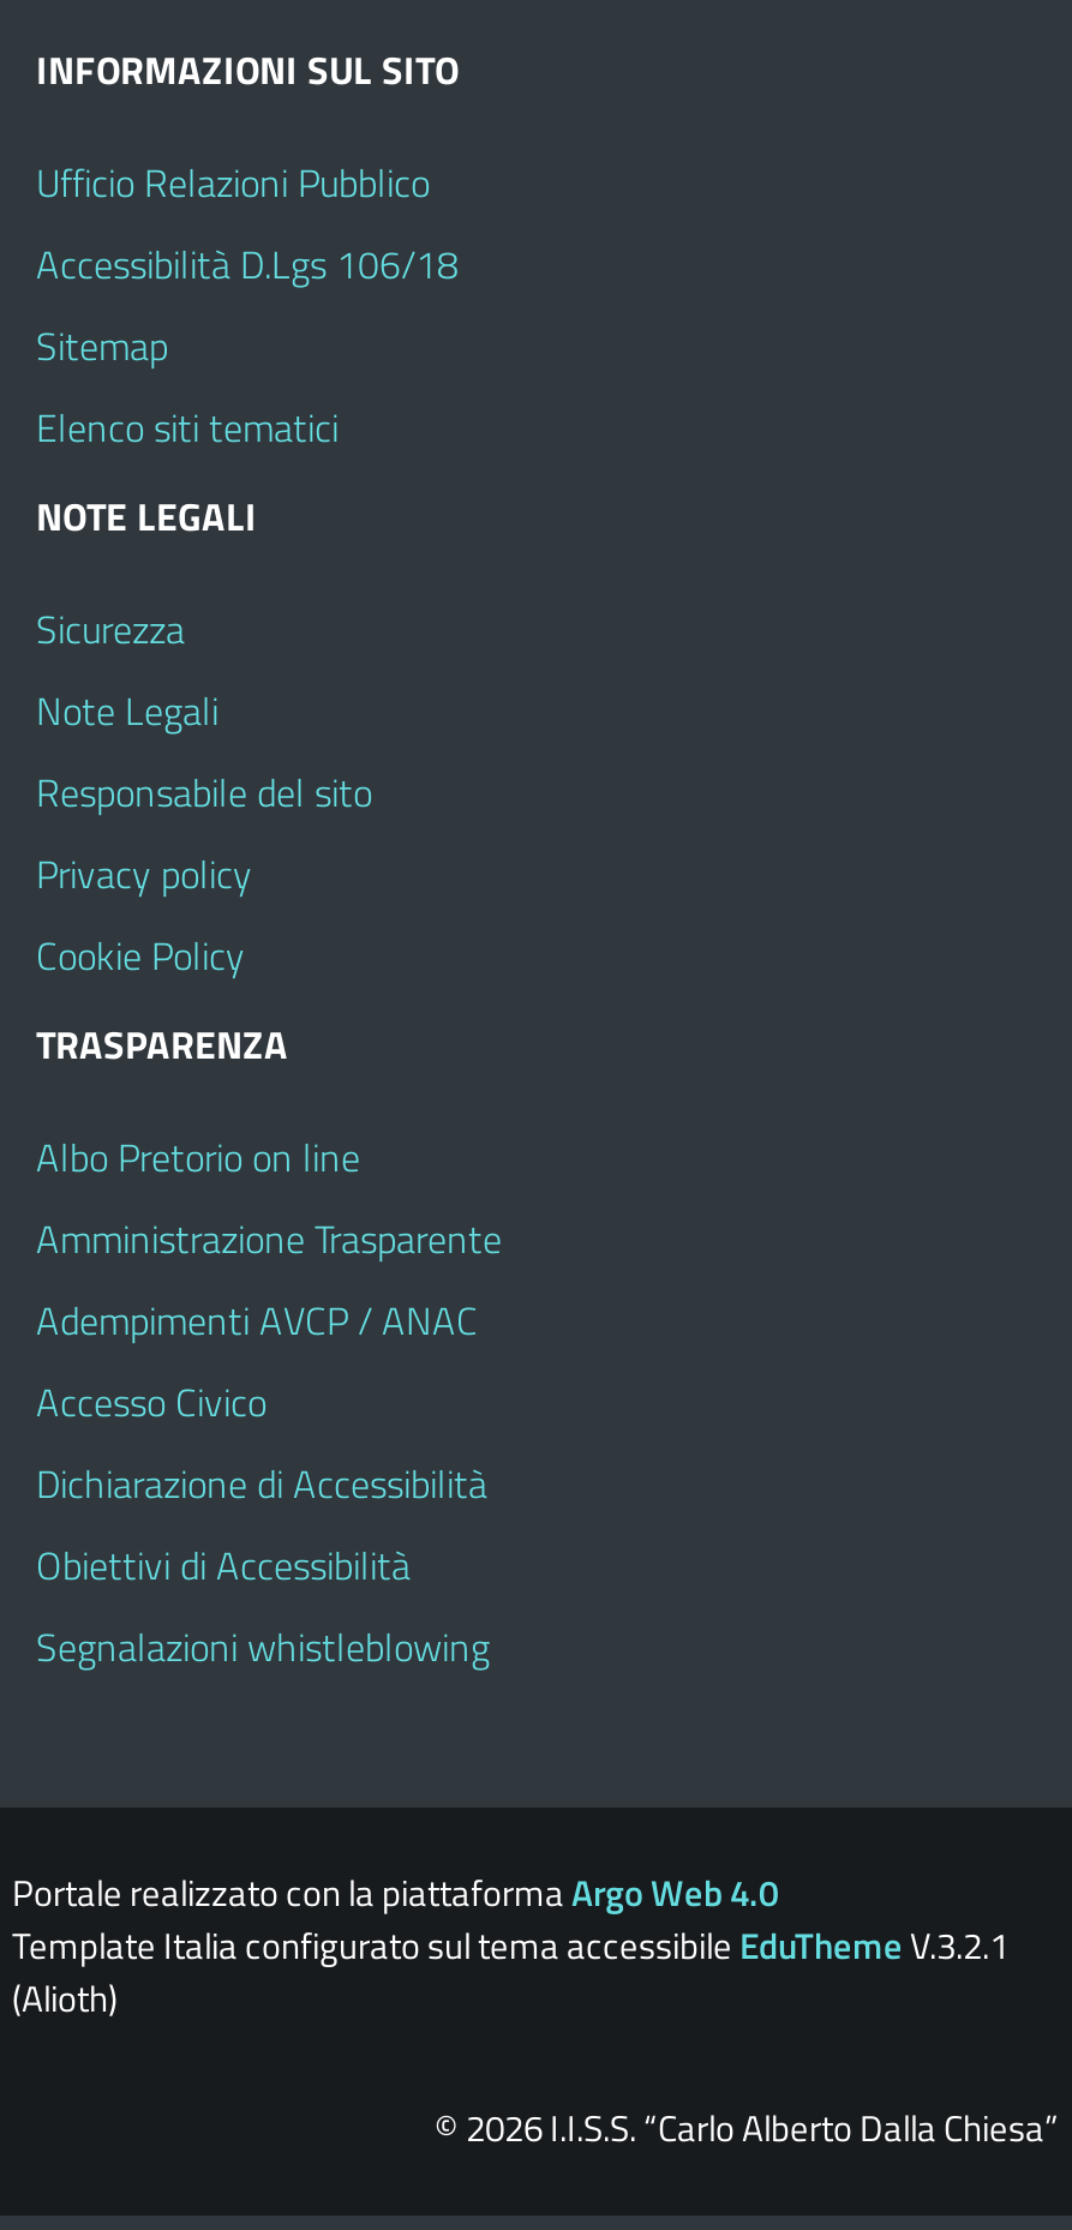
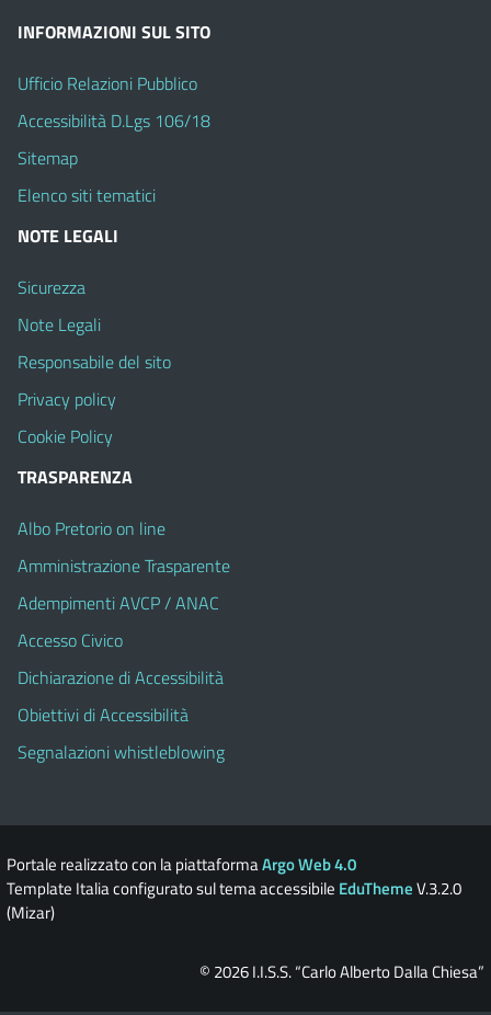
[12,1917,1008,2025] Template Italia configurato sul tema accessibile EduTheme V.3.2.1 | (Alioth) -> [7,875,461,925] Template Italia configurato sul tema accessibile EduTheme V.3.2.0 | (Mizar)

